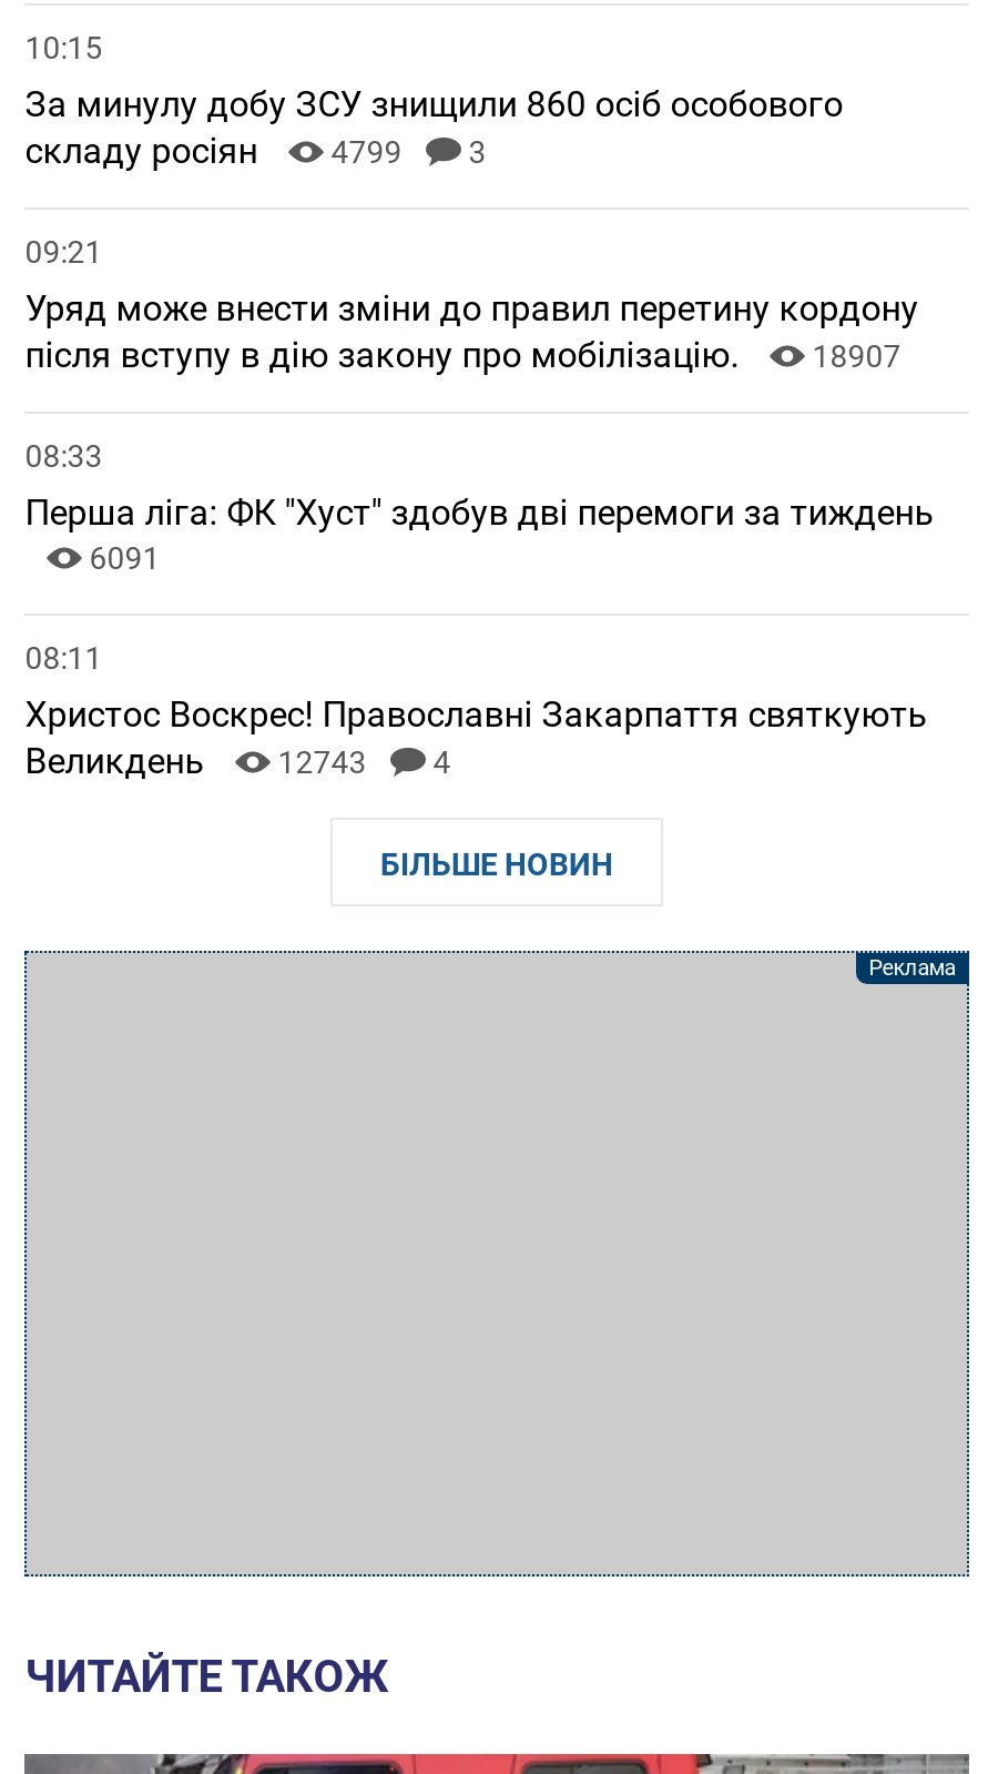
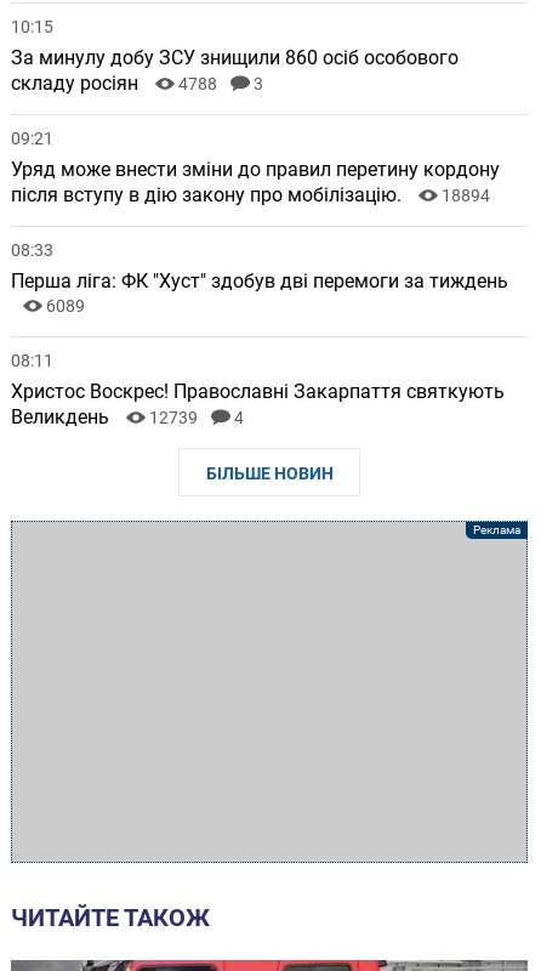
[25,130,486,172] складу росіян 4799 3 -> [11,72,263,95] складу росіян 4788 3
[25,334,901,377] після вступу в дію закону про мобілізацію. 18907 -> [11,184,490,207] після вступу в дію закону про мобілізацію. 18894
[89,541,160,576] 6091 -> [46,296,85,316] 6089
[25,740,451,783] Великдень 12743 4 -> [11,406,244,429] Великдень 12739 4

